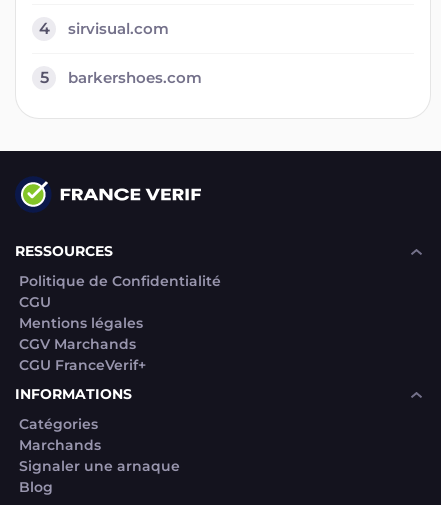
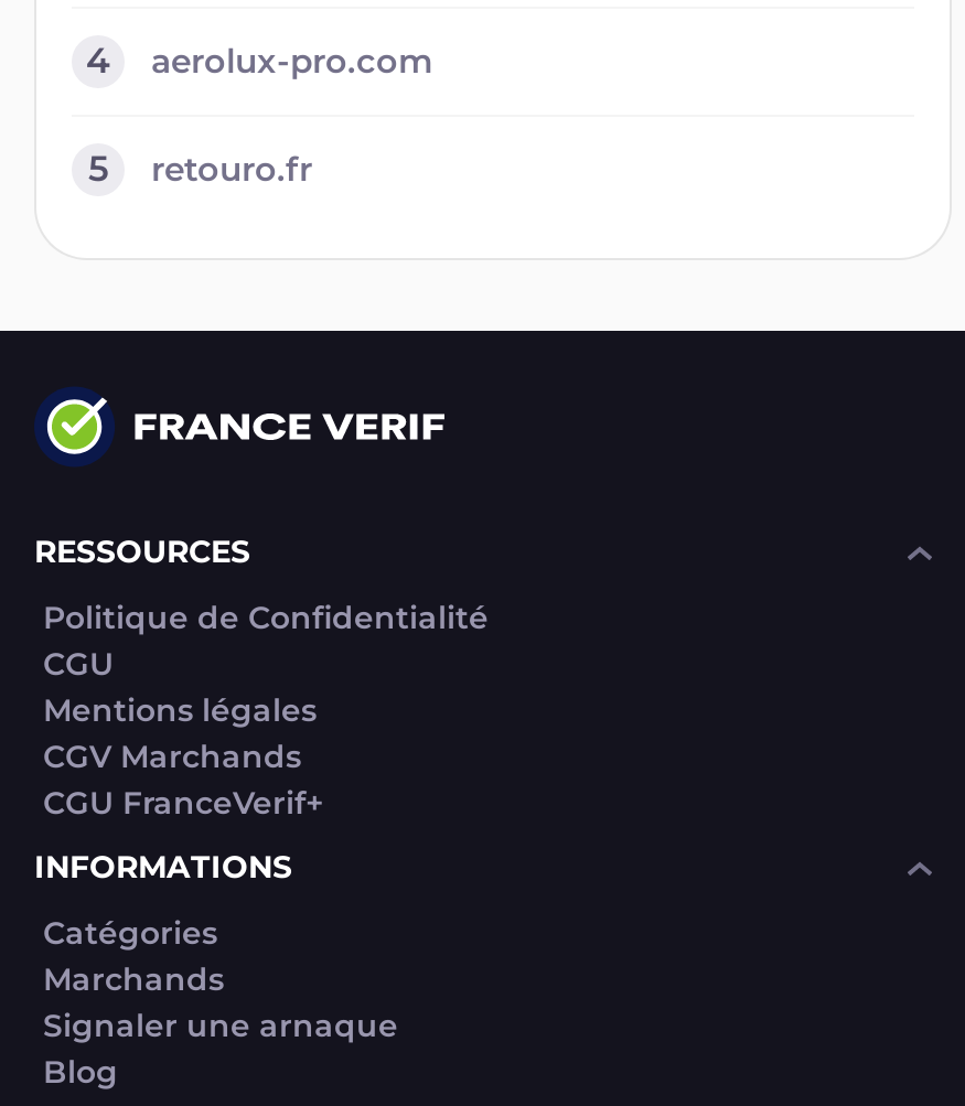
[68,19,169,38] sirvisual.com -> [151,40,433,82] aerolux-pro.com
[68,68,202,87] barkershoes.com -> [151,148,312,190] retouro.fr

